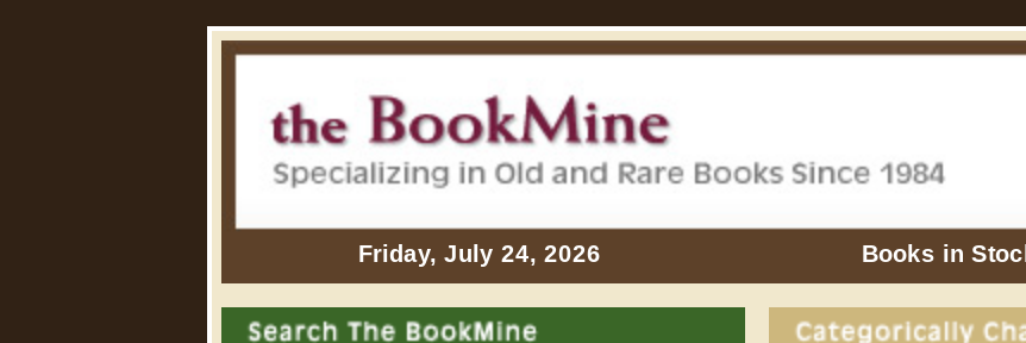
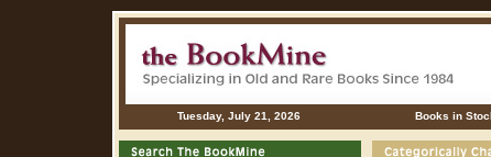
[358,241,601,267] Friday, July 24, 2026 -> [177,110,300,122] Tuesday, July 21, 2026

